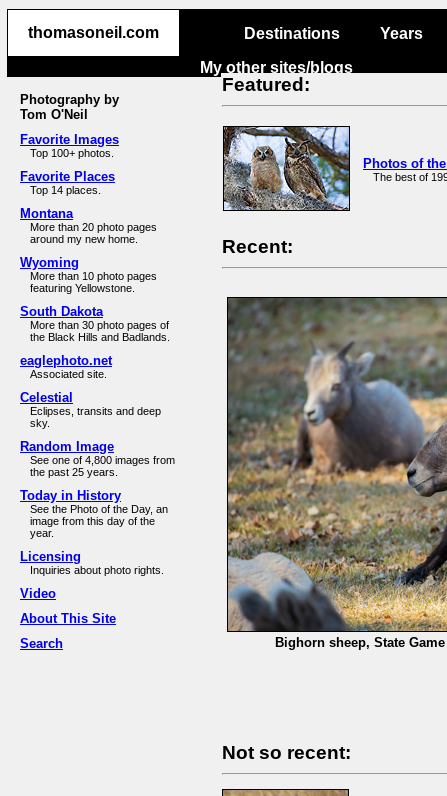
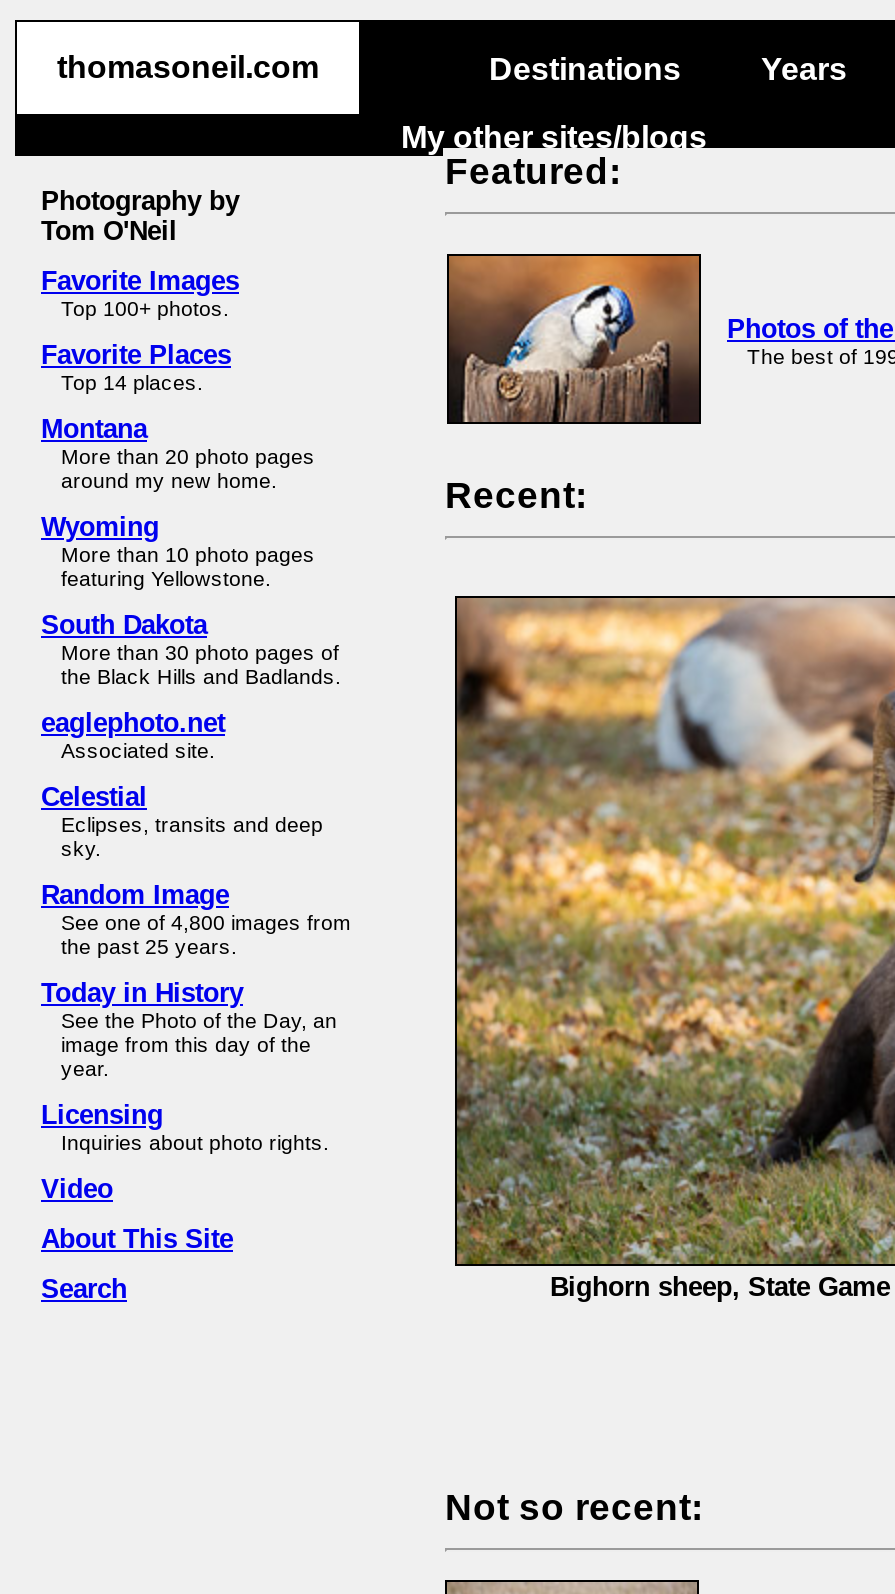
[223,126,350,211] [image] -> [447,254,701,424] [image]
[227,297,444,632] [image] -> [455,596,889,1266] [image]

